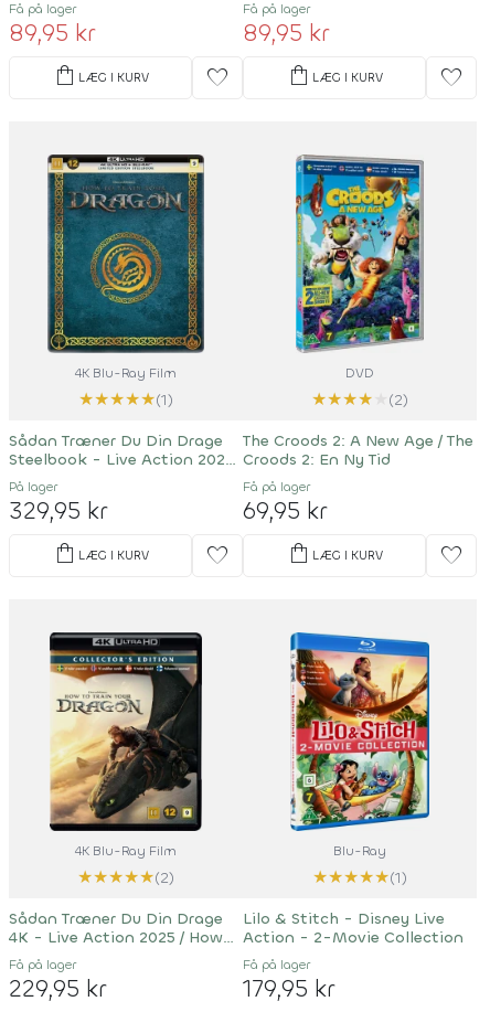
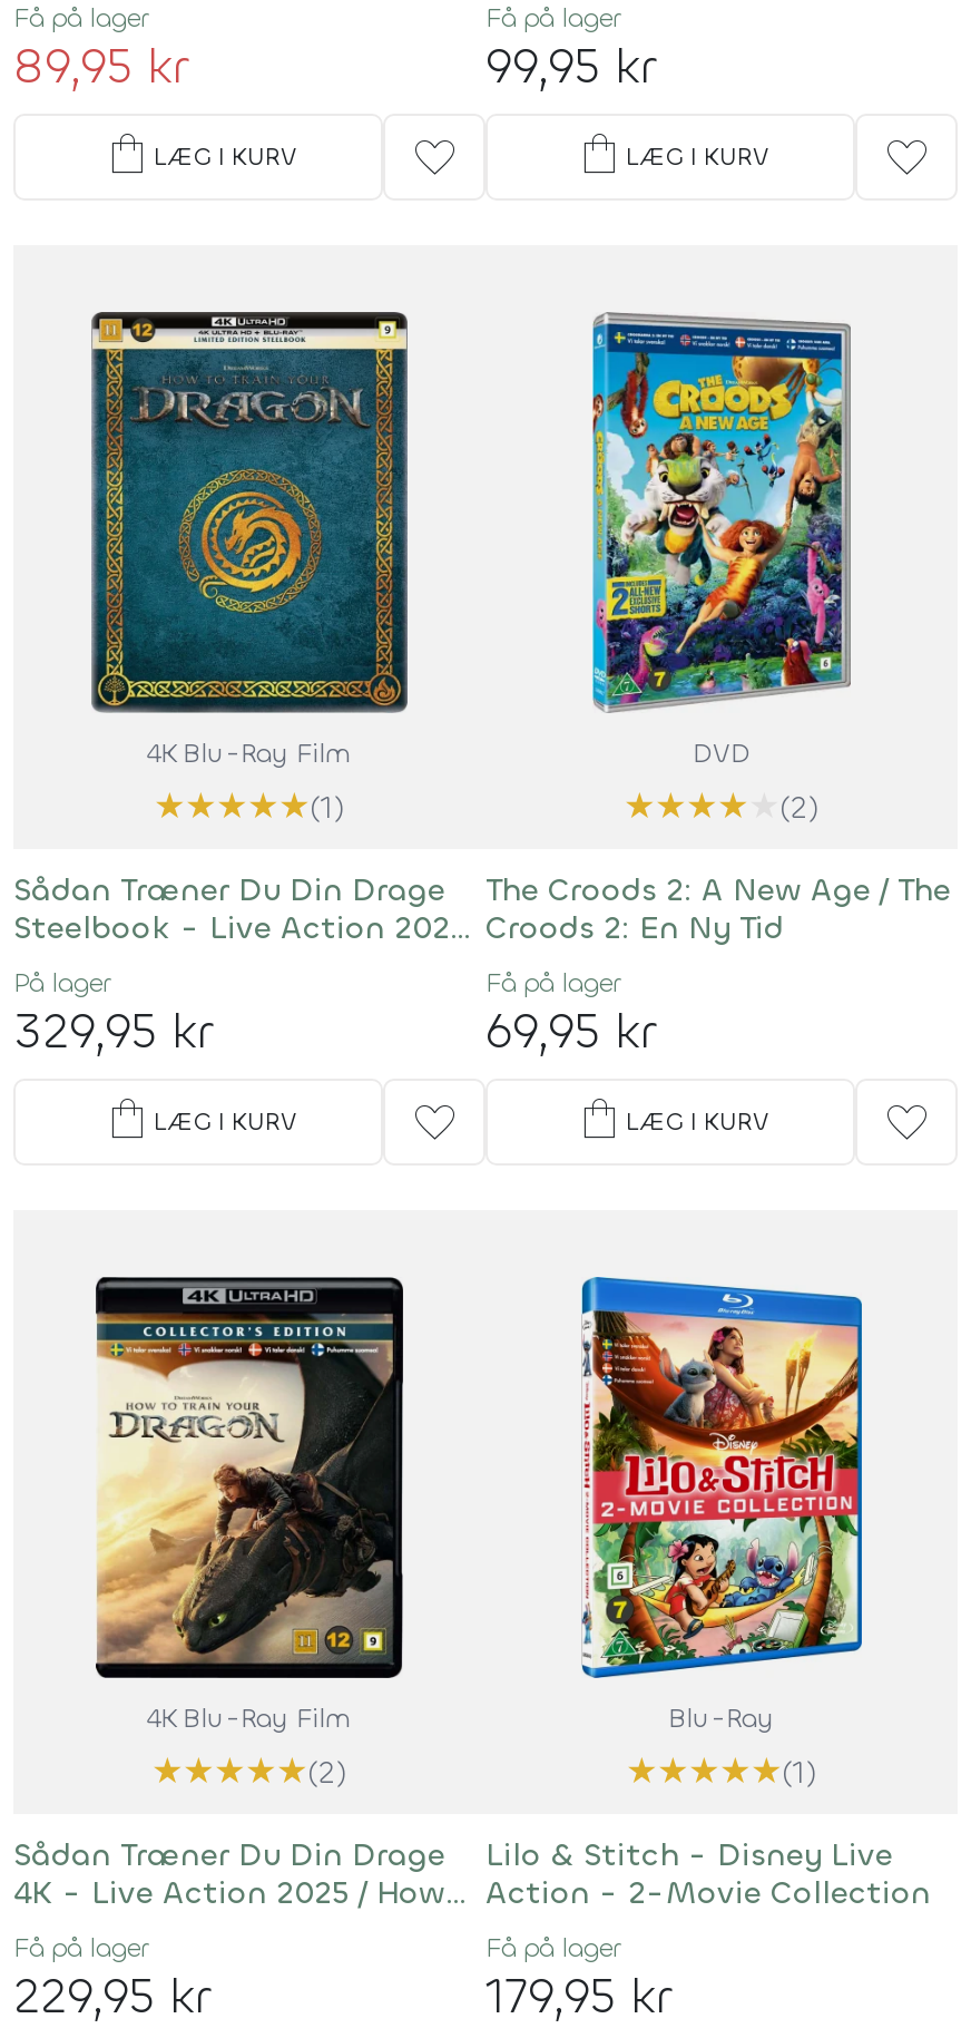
[243,17,329,49] 89,95 kr -> [485,33,655,98] 99,95 kr

